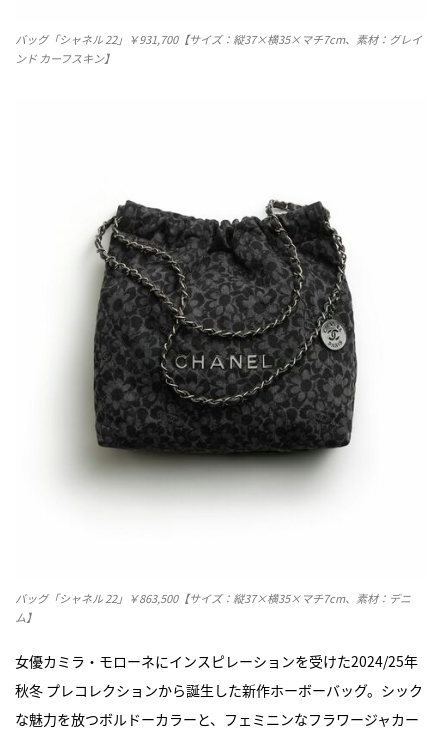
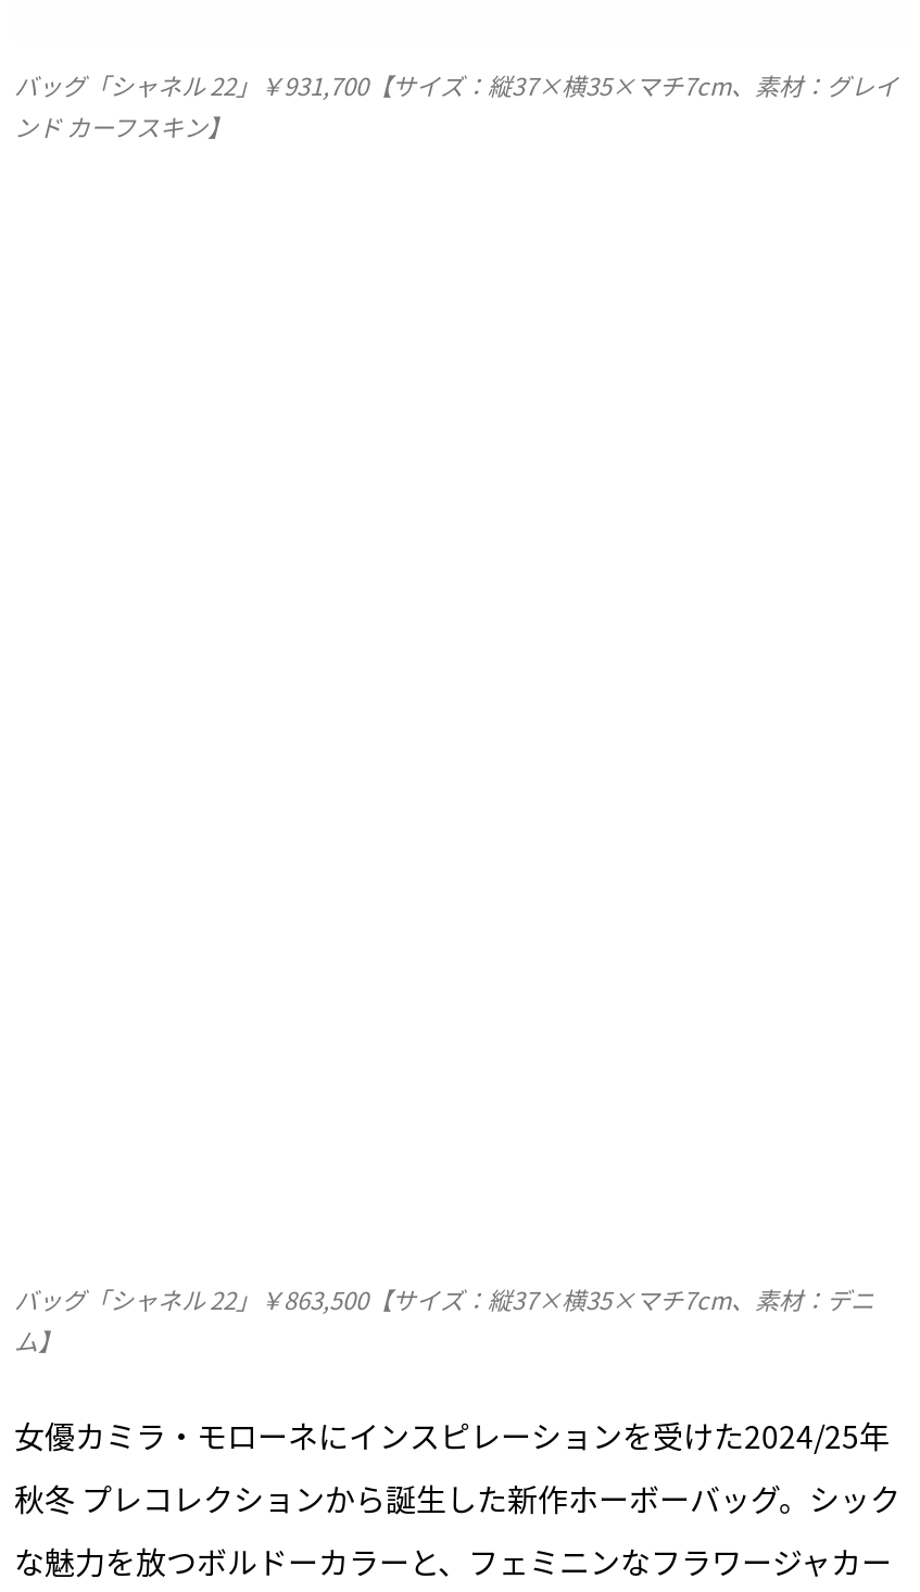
[56,199,358,505] [image] -> none

